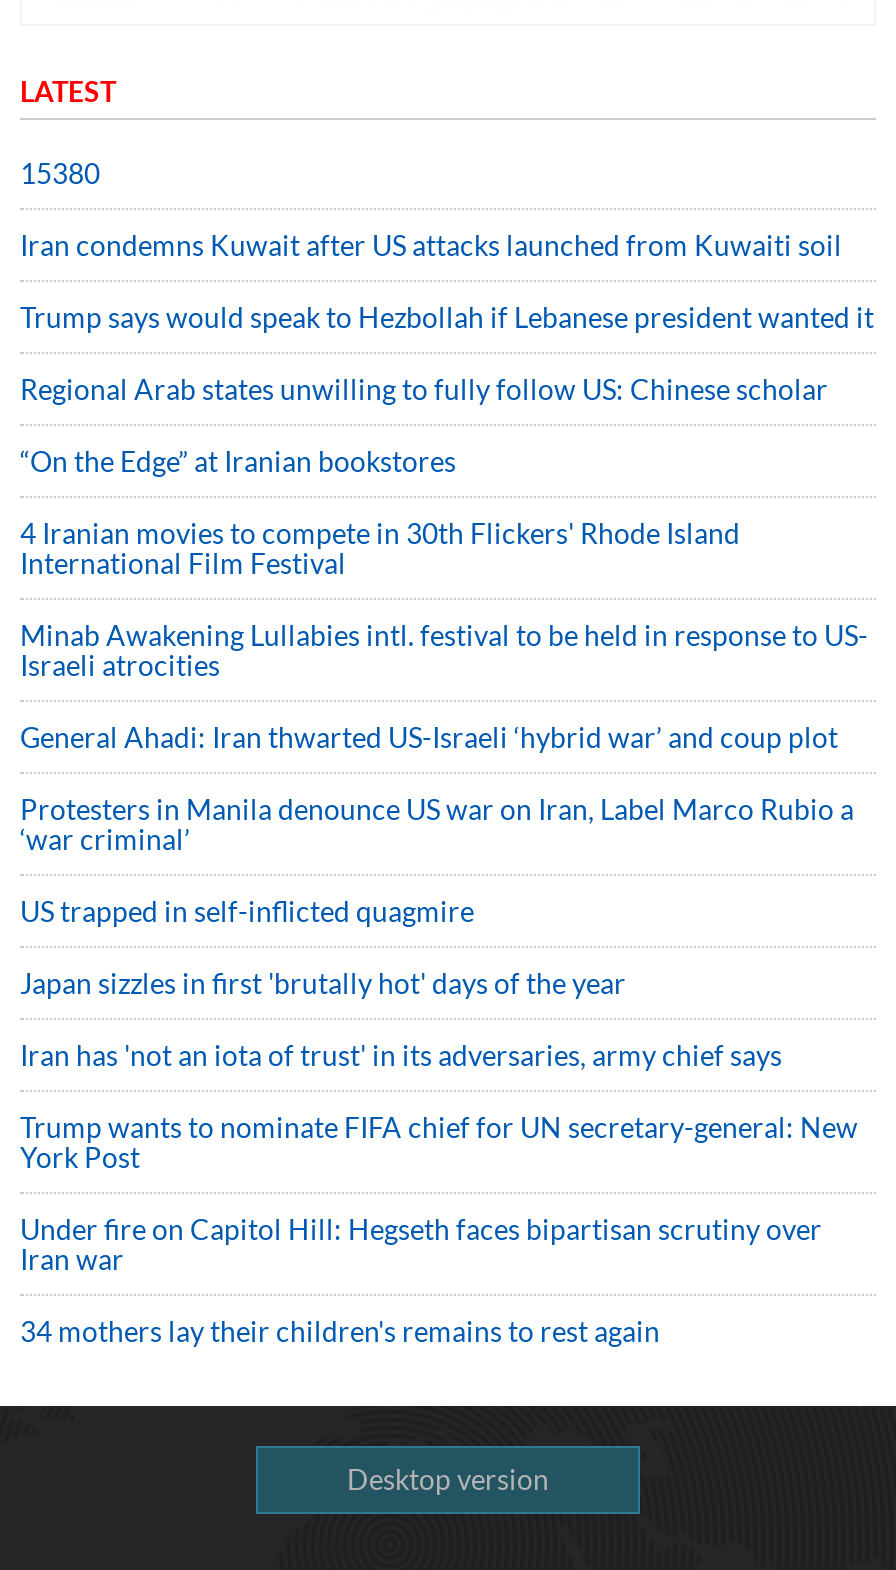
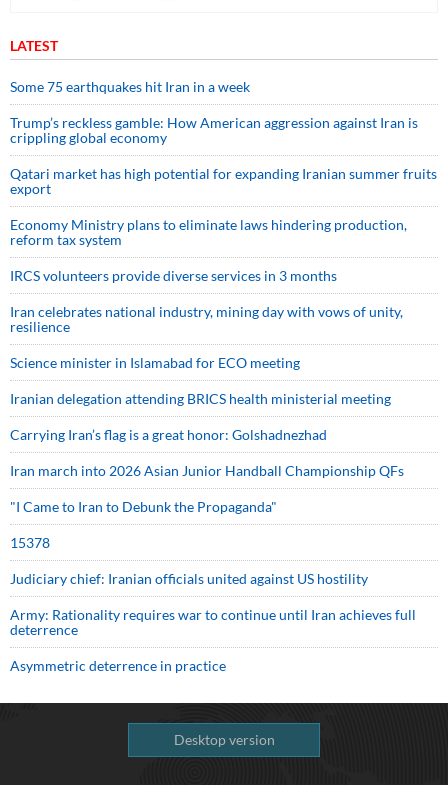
[20,157,100,191] 15380 -> [10,78,250,95] Some 75 earthquakes hit Iran in a week
[20,229,842,263] Iran condemns Kuwait after US attacks launched from Kuwaiti soil -> [10,114,418,146] Trump’s reckless gamble: How American aggression against Iran is | crippling global economy
[20,301,874,335] Trump says would speak to Hezbollah if Lebanese president wanted it -> [10,165,437,197] Qatari market has high potential for expanding Iranian summer fruits | export
[20,373,828,407] Regional Arab states unwilling to fully follow US: Chinese scholar -> [10,216,407,248] Economy Ministry plans to eliminate laws hindering production, | reform tax system
[20,445,456,479] “On the Edge” at Iranian bookstores -> [10,267,337,284] IRCS volunteers provide diverse services in 3 months
[20,517,740,581] 4 Iranian movies to compete in 30th Flickers' Rhode Island | International Film Festival -> [10,303,403,335] Iran celebrates national industry, mining day with vows of unity, | resilience
[20,619,868,683] Minab Awakening Lullabies intl. festival to be held in response to US- | Israeli atrocities -> [10,354,300,371] Science minister in Islamabad for ECO meeting
[20,721,838,755] General Ahadi: Iran thwarted US-Israeli ‘hybrid war’ and coup plot -> [10,390,391,407] Iranian delegation attending BRICS health ministerial meeting
[20,793,854,857] Protesters in Manila denounce US war on Iran, Label Marco Rubio a | ‘war criminal’ -> [10,426,327,443] Carrying Iran’s flag is a great honor: Golshadnezhad
[20,895,480,929] US trapped in self-inflicted quagmire -> [10,462,404,479] Iran march into 2026 Asian Junior Handball Championship QFs
[20,967,626,1001] Japan sizzles in first 'brutally hot' days of the year -> [10,498,277,515] "I Came to Iran to Debunk the Propaganda"
[20,1039,788,1073] Iran has 'not an iota of trust' in its adversaries, army chief says -> [10,534,50,551] 15378
[20,1111,858,1175] Trump wants to nominate FIFA chief for UN secretary-general: New | York Post -> [10,570,374,587] Judiciary chief: Iranian officials united against US hostility
[20,1213,822,1277] Under fire on Capitol Hill: Hegseth faces bipartisan scrutiny over | Iran war -> [10,606,416,638] Army: Rationality requires war to continue until Iran achieves full | deterrence
[20,1315,660,1349] 34 mothers lay their children's remains to rest again -> [10,657,226,674] Asymmetric deterrence in practice

